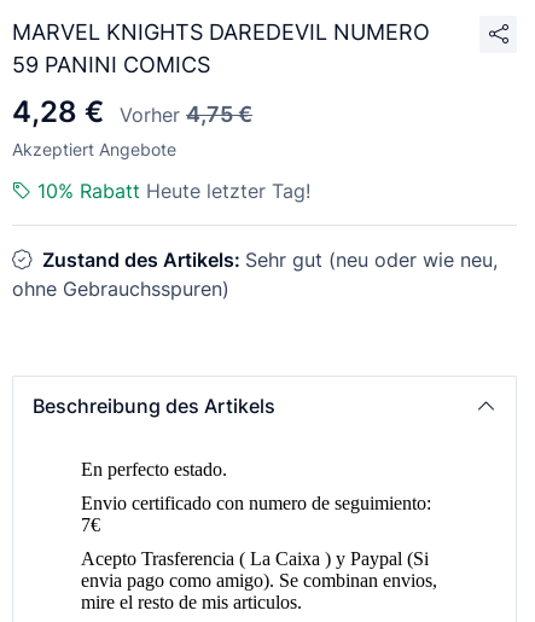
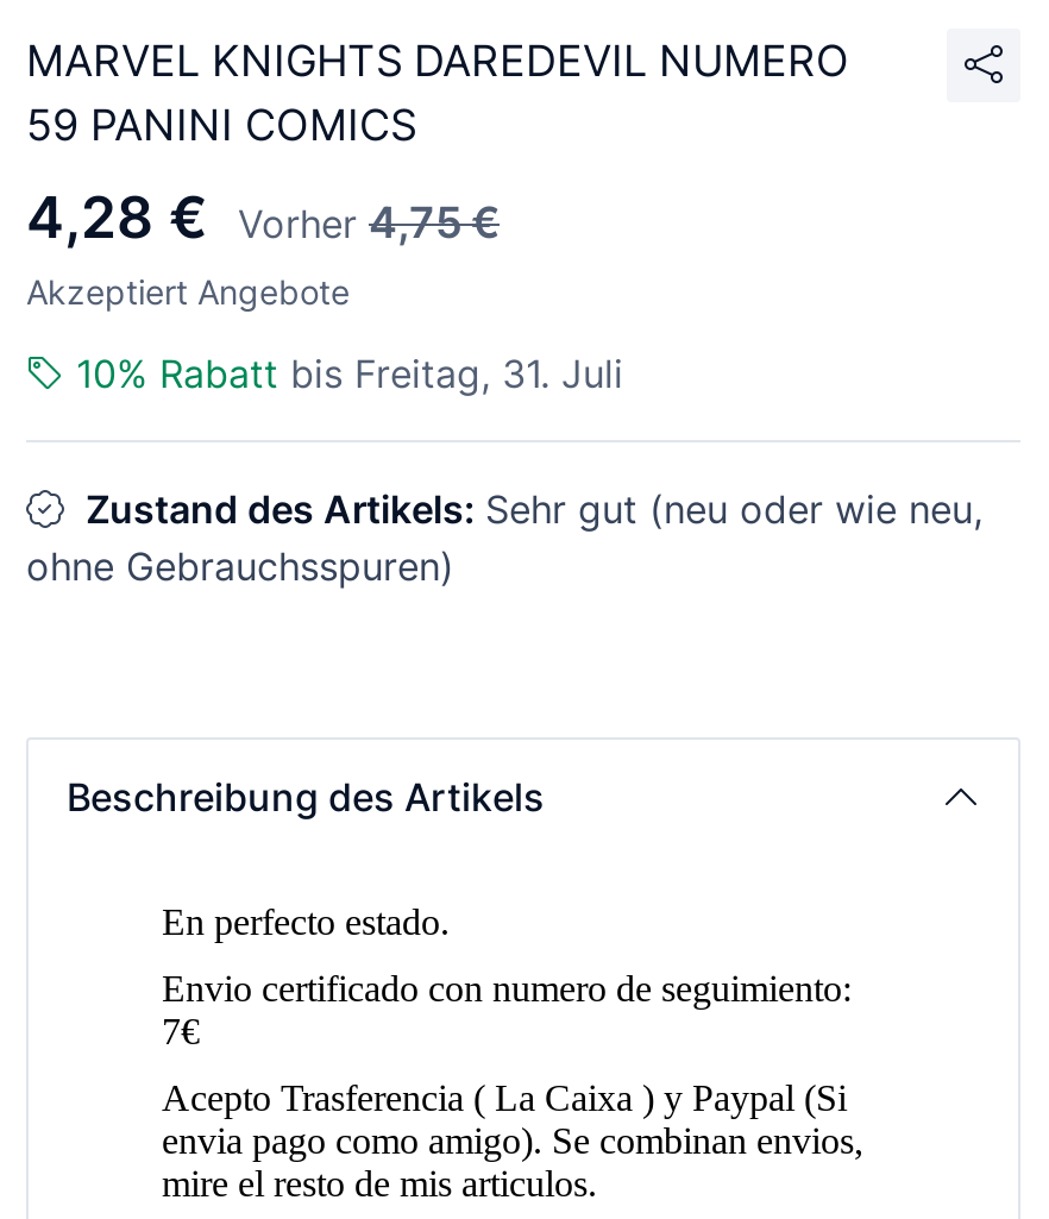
[37,179,310,203] 10% Rabatt Heute letzter Tag! -> [76,350,623,398] 10% Rabatt bis Freitag, 31. Juli

